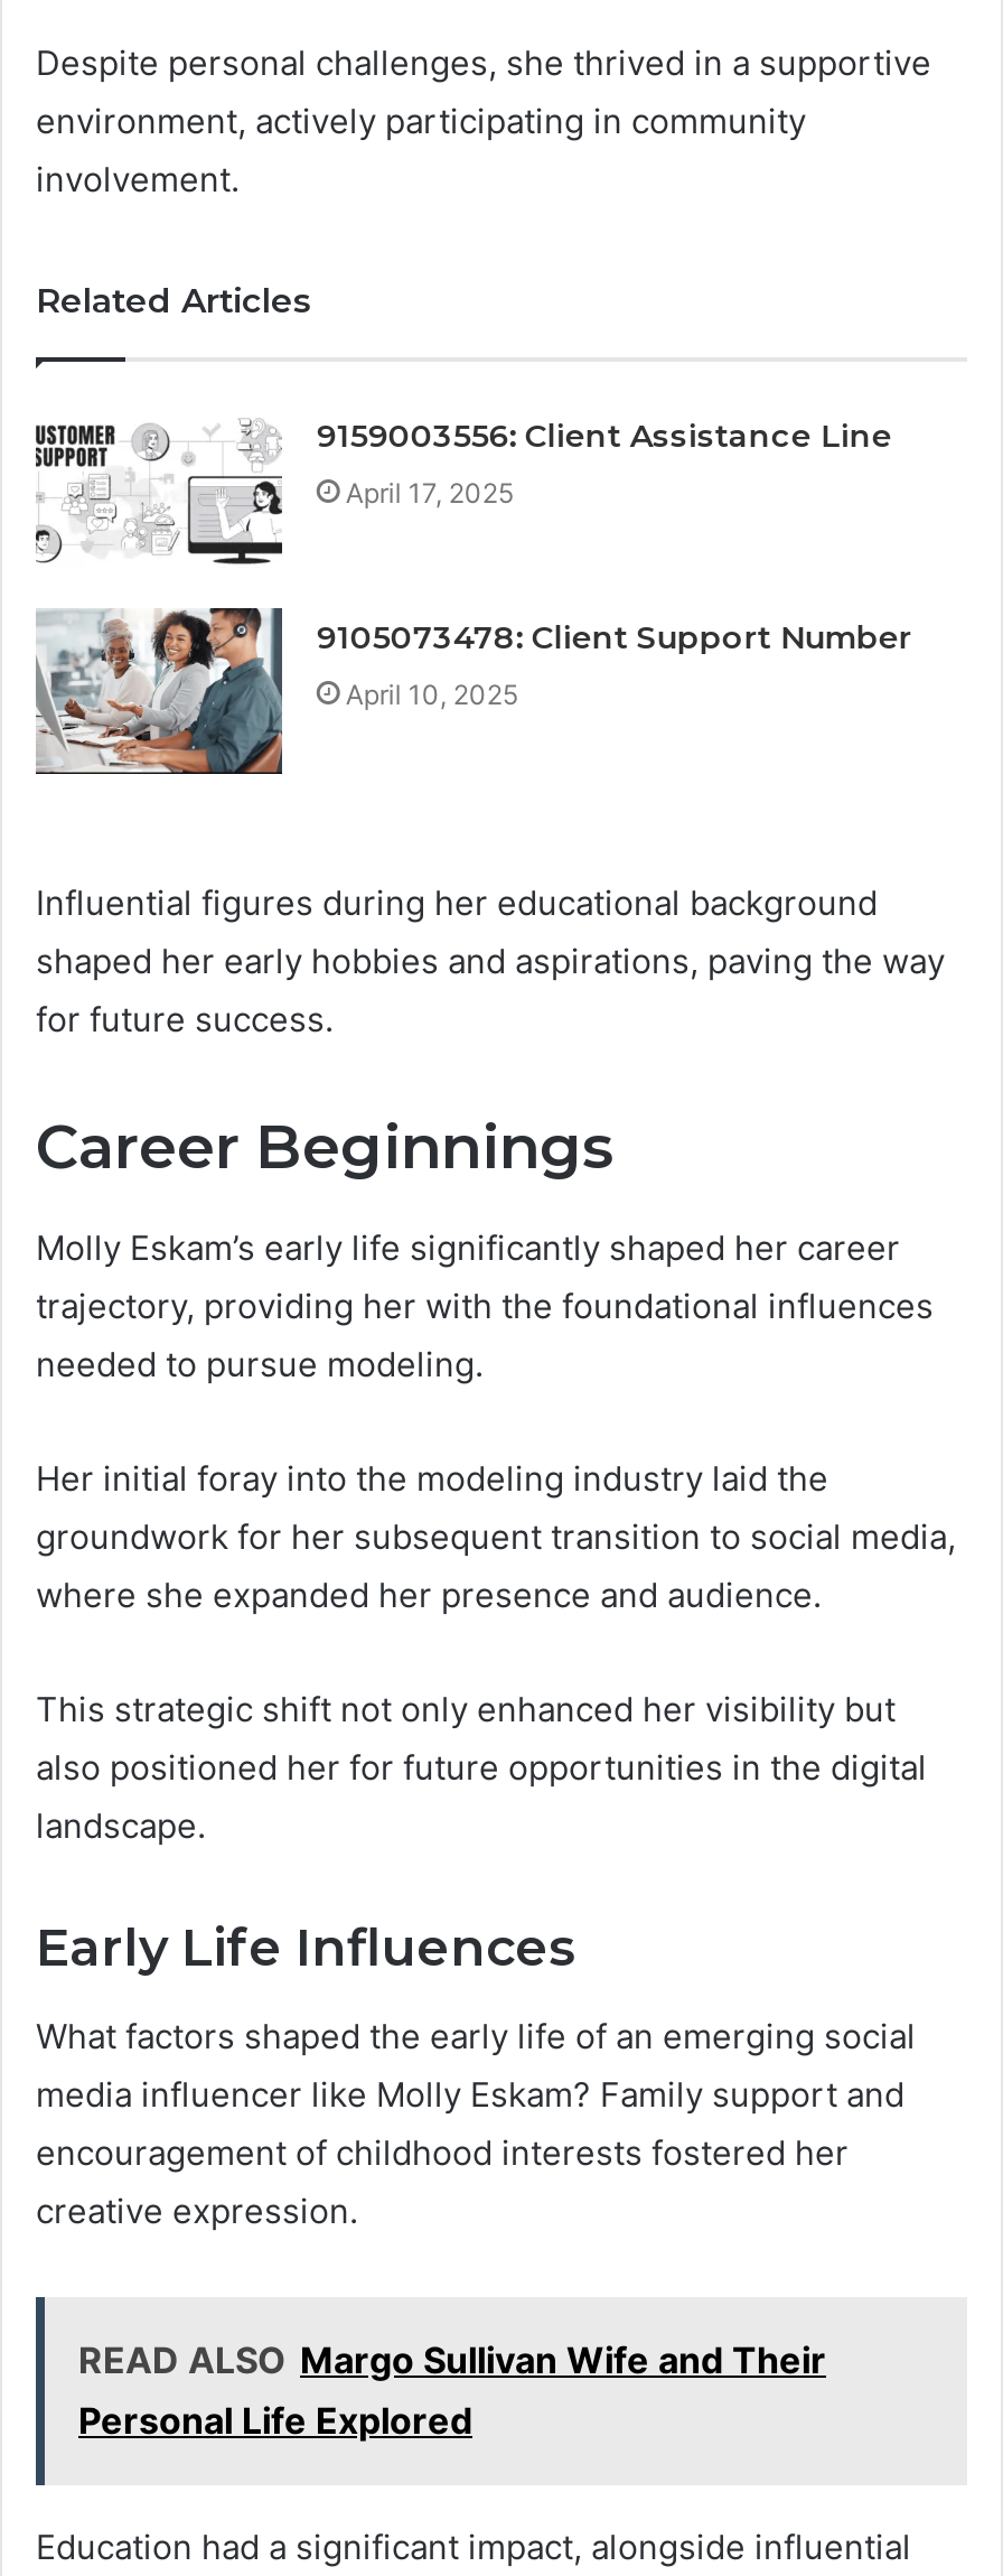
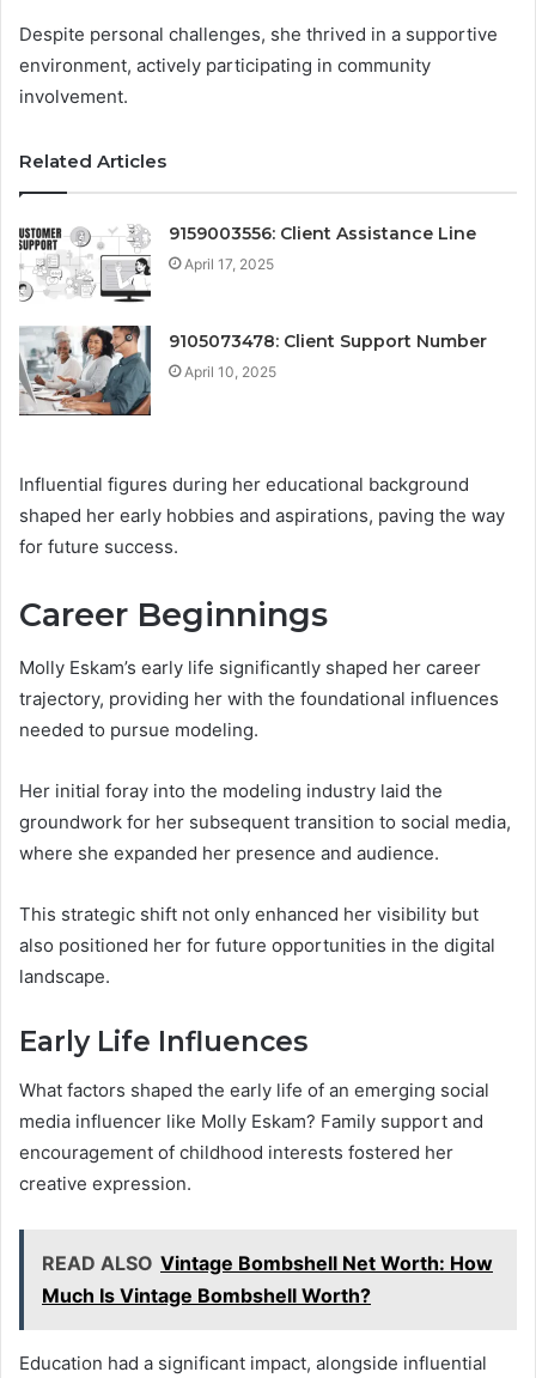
[78,2337,826,2443] READ ALSO Margo Sullivan Wife and Their | Personal Life Explored -> [42,1250,493,1307] READ ALSO Vintage Bombshell Net Worth: How | Much Is Vintage Bombshell Worth?

